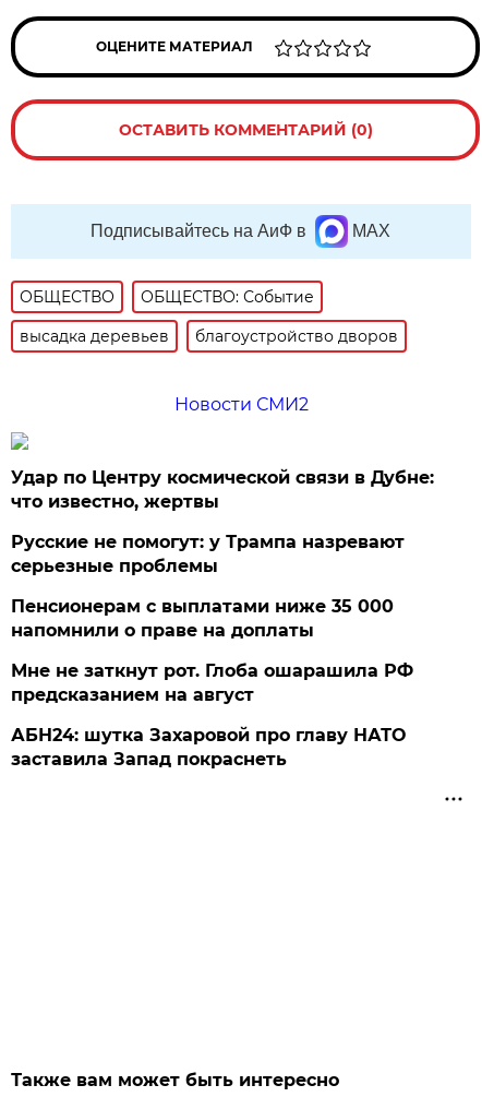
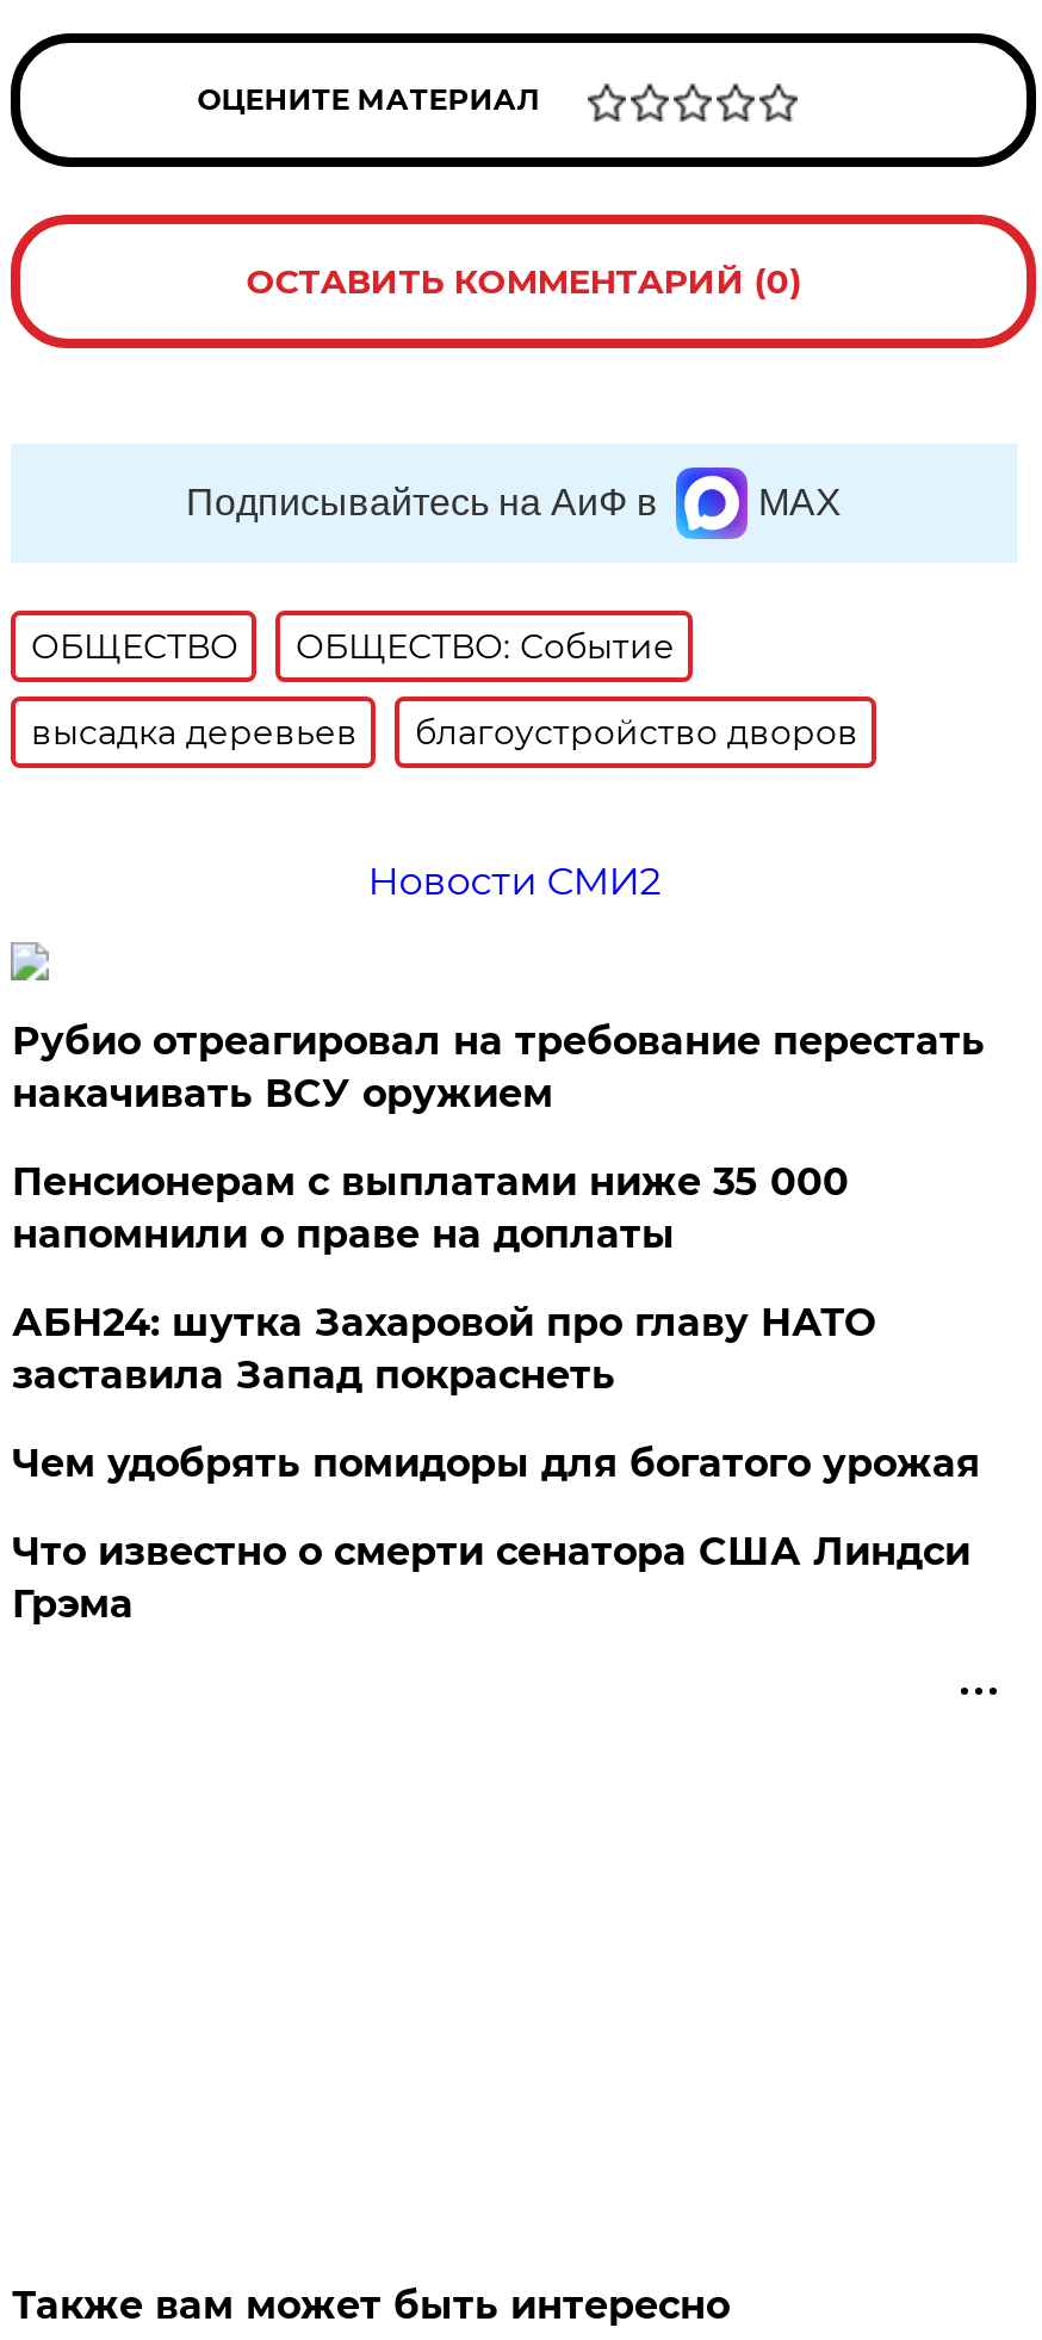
[11,467,434,576] Удар по Центру космической связи в Дубне: | что известно, жертвы | Русские не помогут: у Трампа назревают | серьезные проблемы -> [12,1019,985,1116] Рубио отреагировал на требование перестать | накачивать ВСУ оружием
moved [11,596,394,641] -> [12,1159,849,1257]: Пенсионерам с выплатами ниже 35 000 | напомнили о праве на доплаты
[11,660,414,705] Мне не заткнут рот. Глоба ошарашила РФ | предсказанием на август -> none
moved [11,725,406,770] -> [12,1300,875,1398]: АБН24: шутка Захаровой про главу НАТО | заставила Запад покраснеть
none -> [12,1441,980,1627] Чем удобрять помидоры для богатого урожая | Что известно о смерти сенатора США Линдси | Грэма

